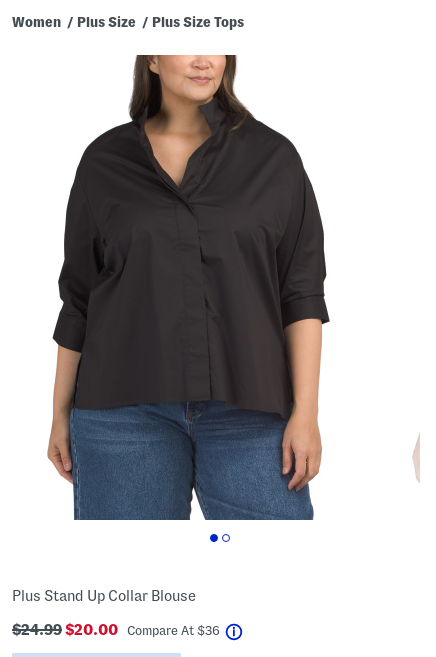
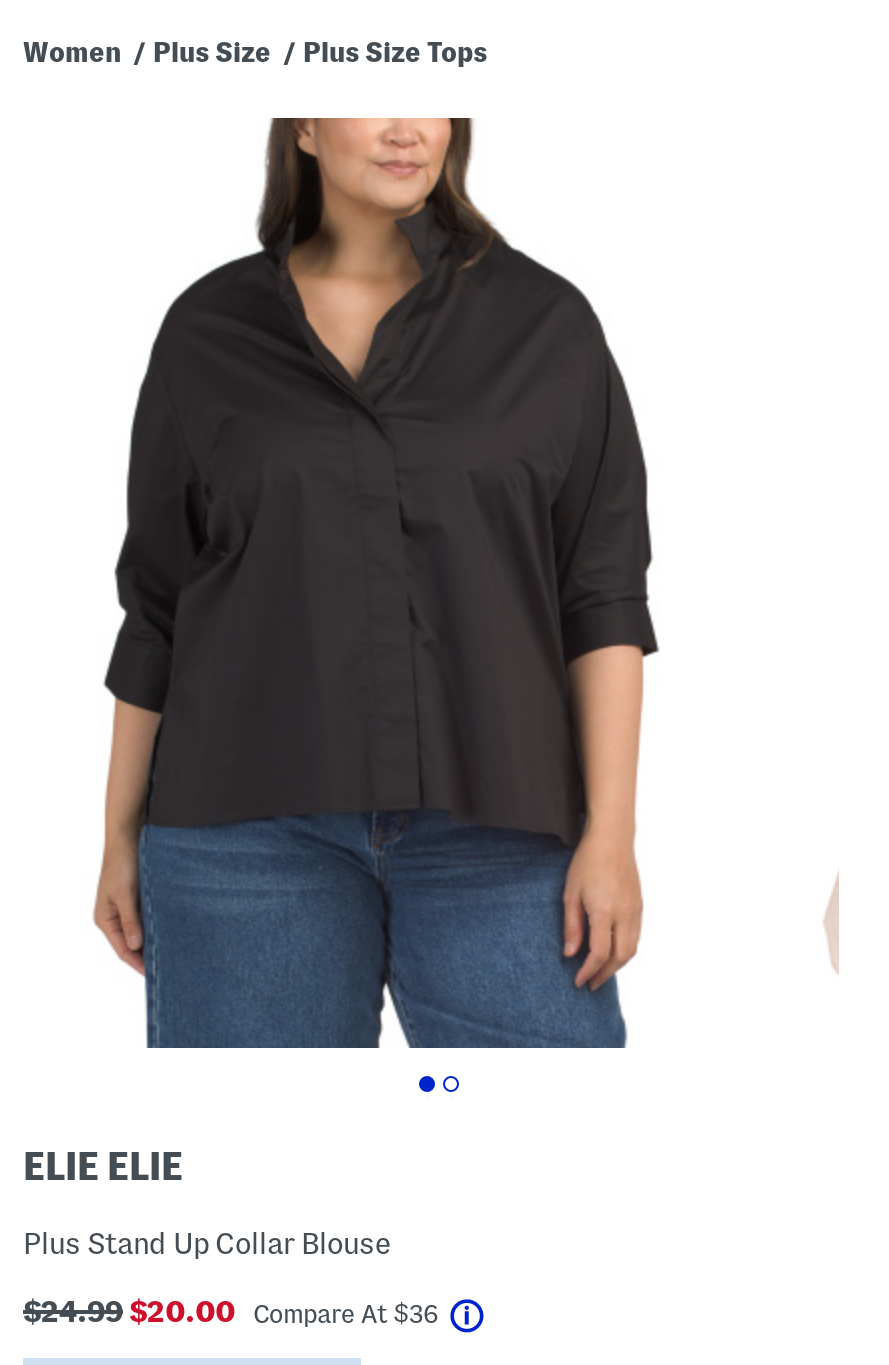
none -> [23,1144,183,1188] ELIE ELIE

